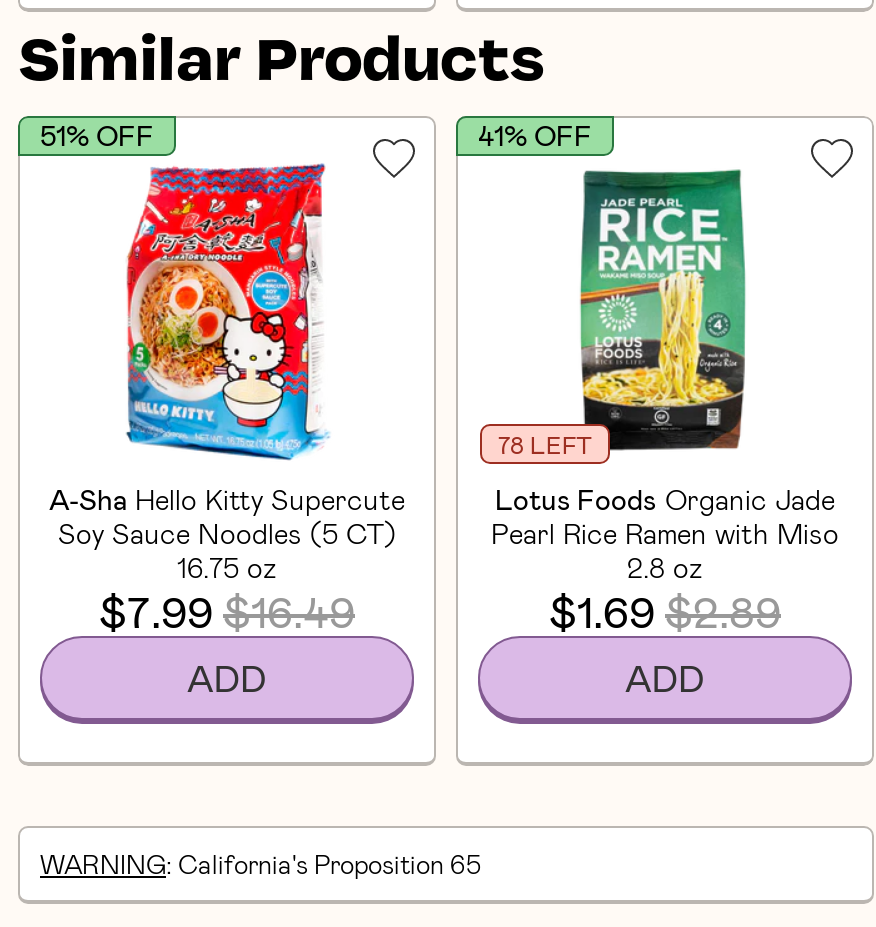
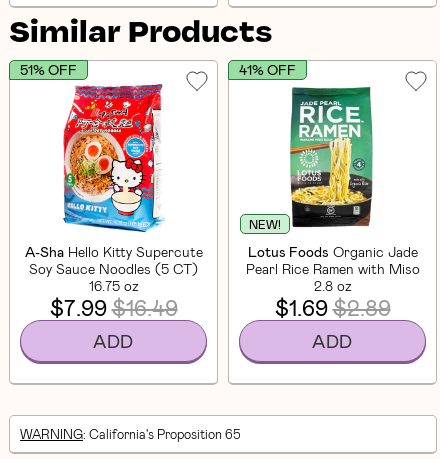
[498,429,592,457] 78 LEFT -> [249,216,281,230] NEW!

